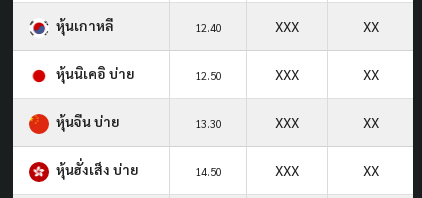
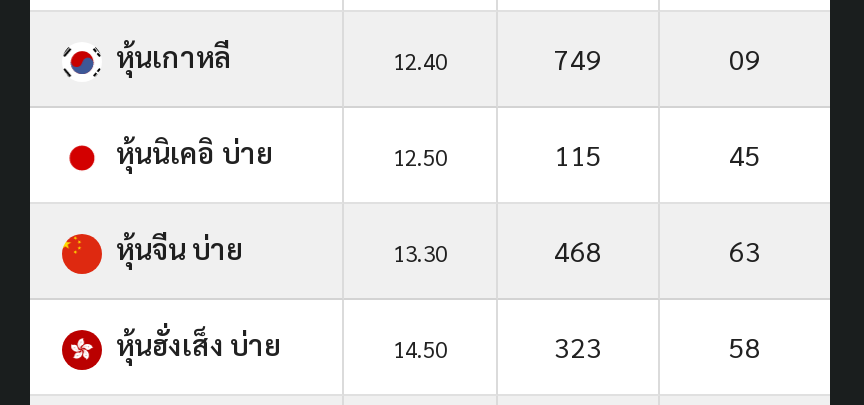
[275,17,378,35] XXX | XX -> [554,40,761,76] 749 | 09
[275,65,378,83] XXX | XX -> [554,136,761,172] 115 | 45
[275,113,378,131] XXX | XX -> [554,232,761,268] 468 | 63
[275,161,378,179] XXX | XX -> [554,328,761,364] 323 | 58

